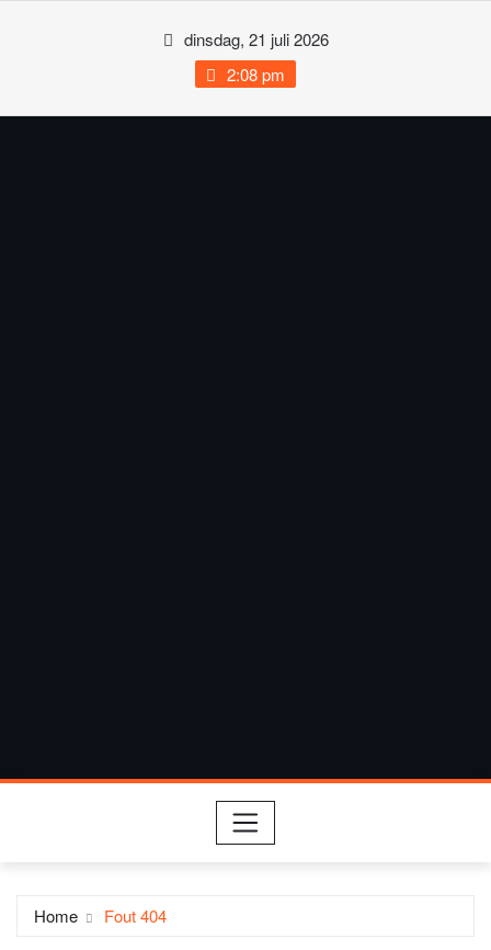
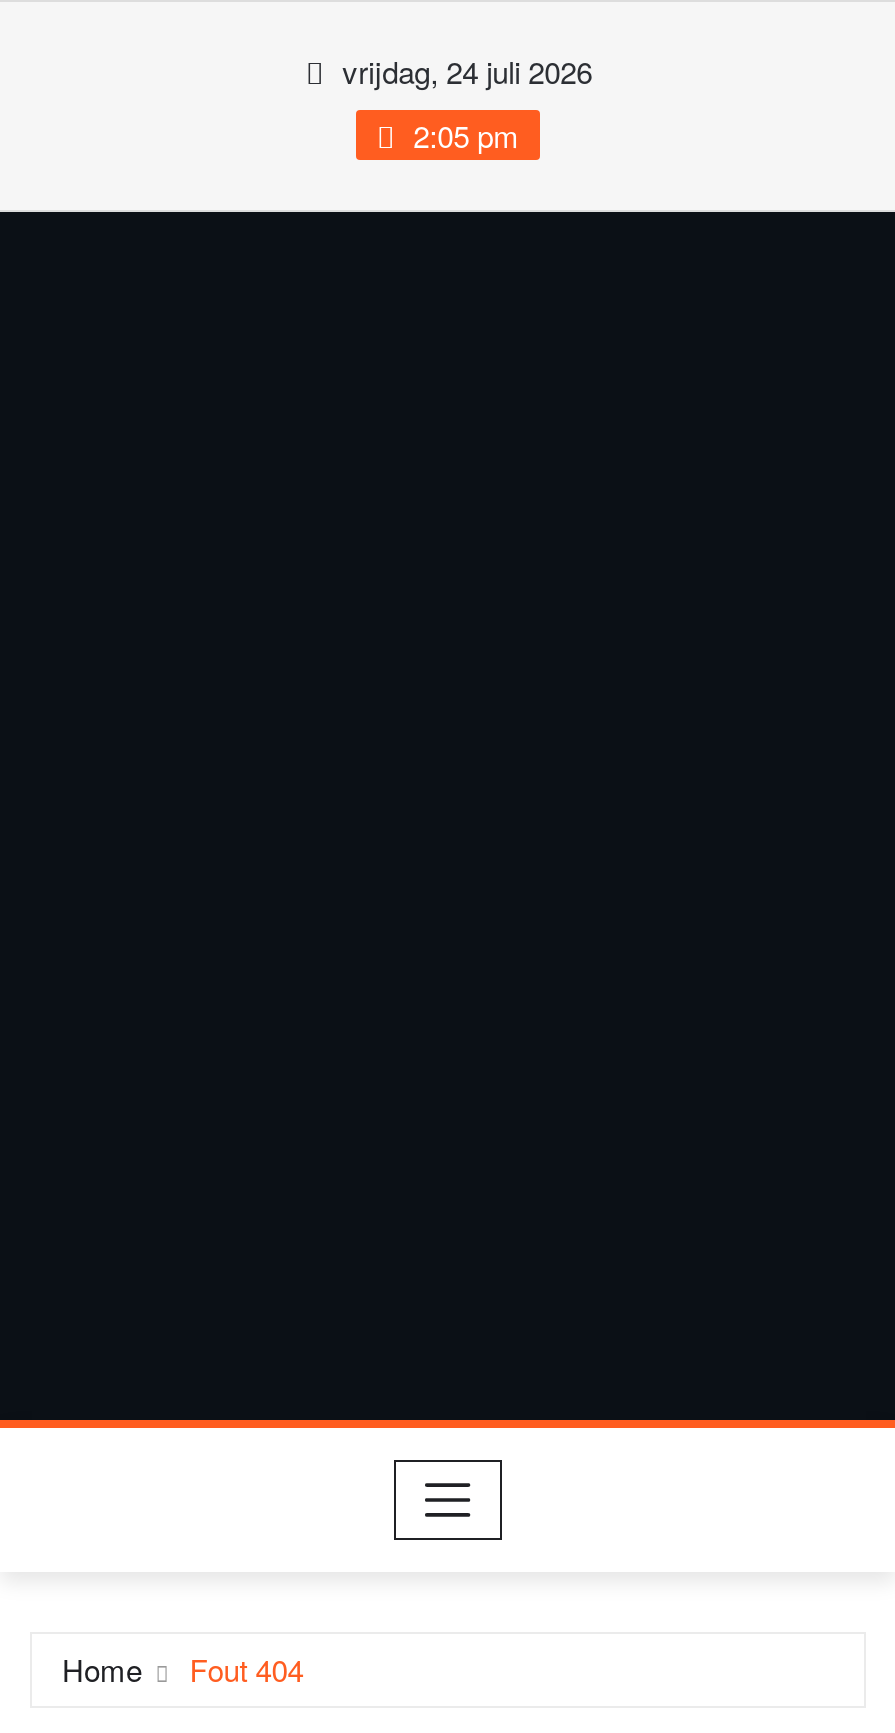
[179,28,328,51] dinsdag, 21 juli 2026 -> [334,51,592,93] vrijdag, 24 juli 2026
[222,63,285,86] 2:08 pm -> [405,114,519,156] 2:05 pm

